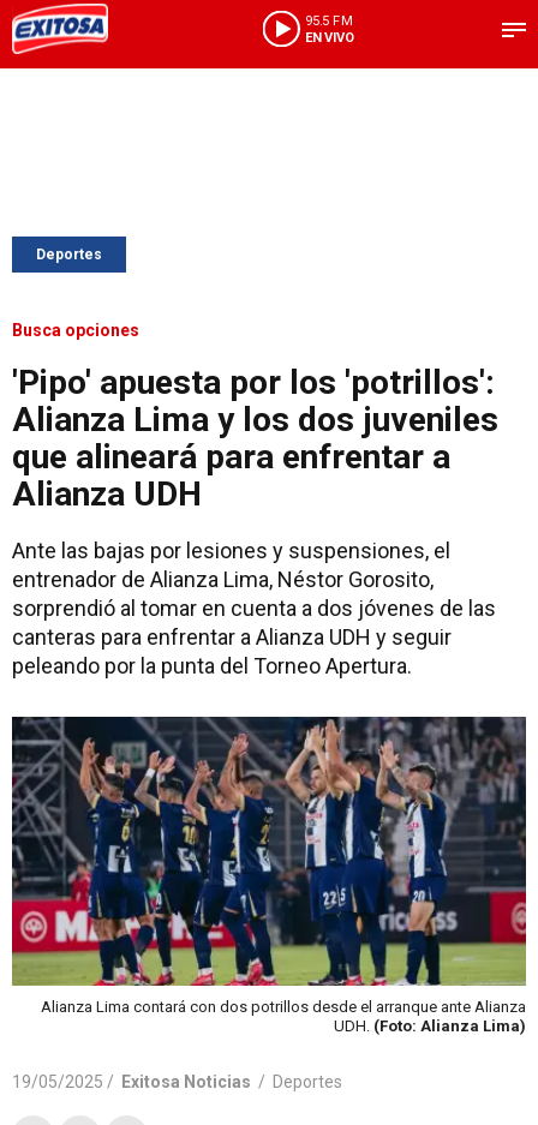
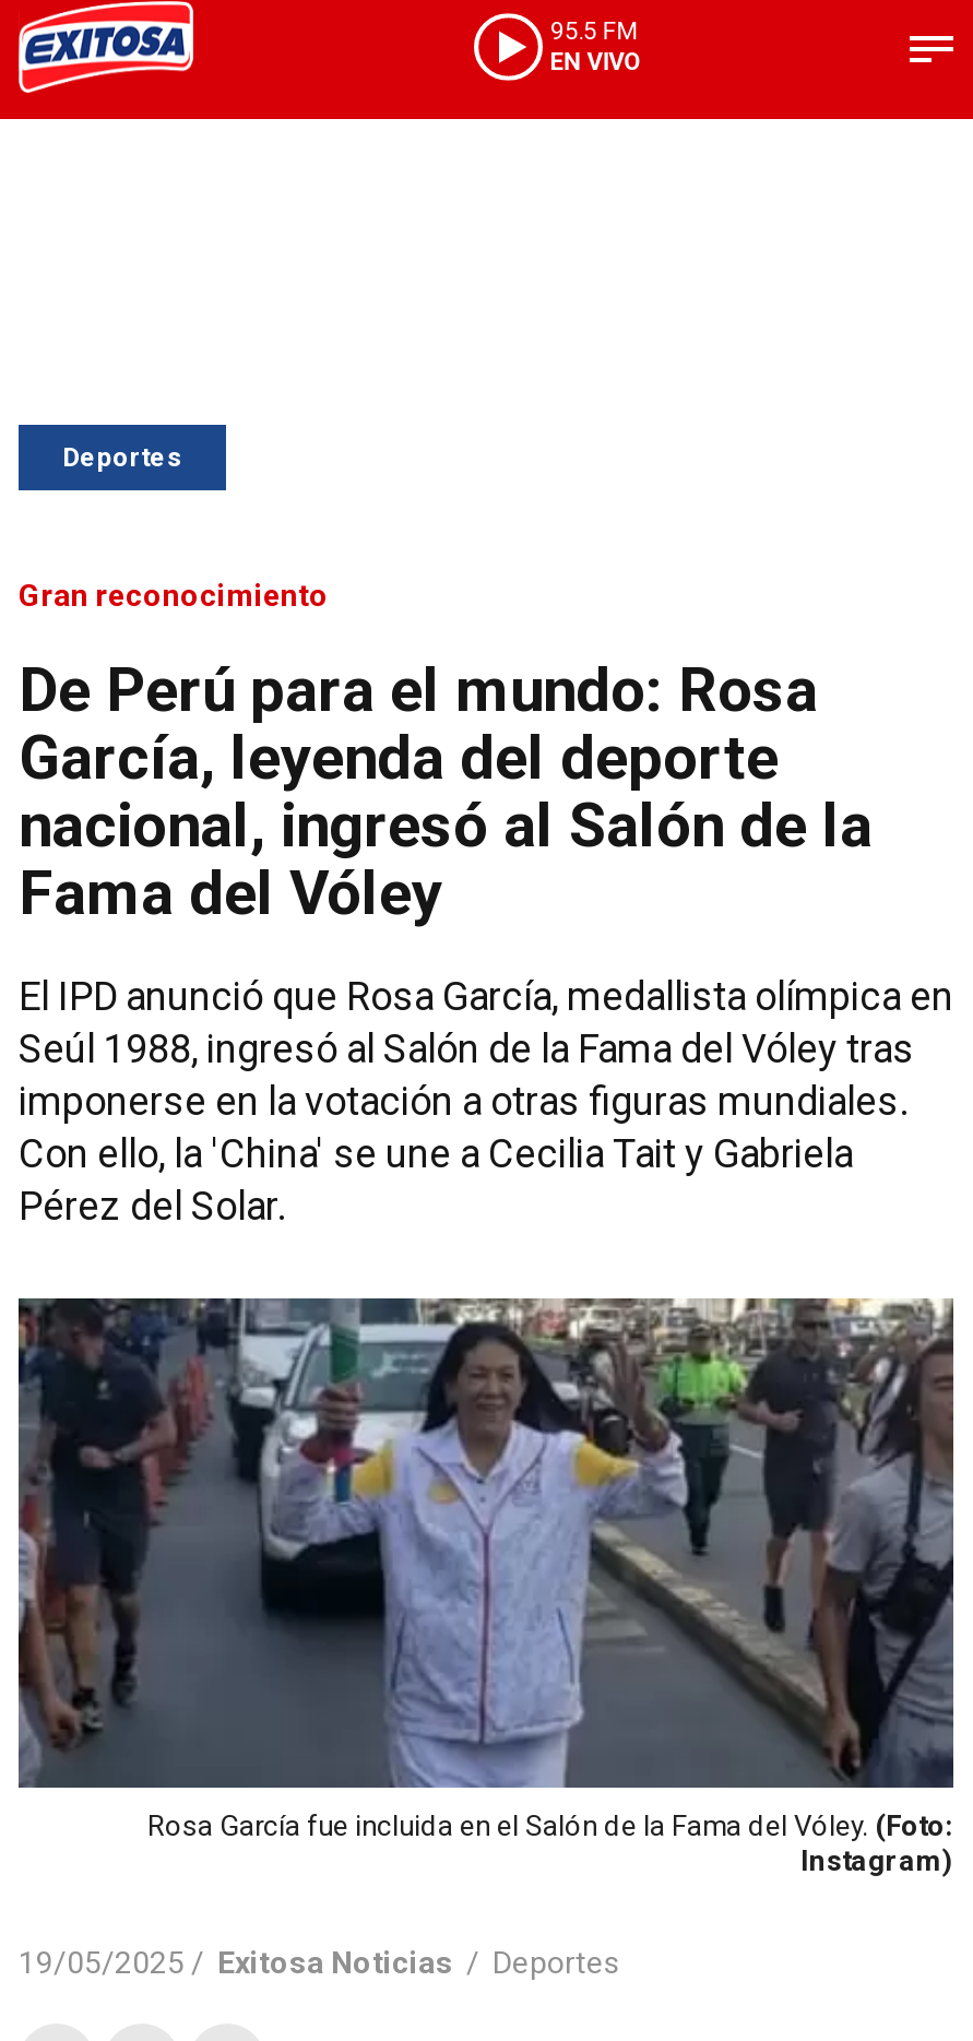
[12,321,139,340] Busca opciones -> [19,578,329,613] Gran reconocimiento
[12,363,498,514] 'Pipo' apuesta por los 'potrillos': | Alianza Lima y los dos juveniles | que alineará para enfrentar a | Alianza UDH -> [19,654,873,929] De Perú para el mundo: Rosa | García, leyenda del deporte | nacional, ingresó al Salón de la | Fama del Vóley
[12,538,496,678] Ante las bajas por lesiones y suspensiones, el | entrenador de Alianza Lima, Néstor Gorosito, | sorprendió al tomar en cuenta a dos jóvenes de las | canteras para enfrentar a Alianza UDH y seguir | peleando por la punta del Torneo Apertura. -> [19,973,953,1229] El IPD anunció que Rosa García, medallista olímpica en | Seúl 1988, ingresó al Salón de la Fama del Vóley tras | imponerse en la votación a otras figuras mundiales. | Con ello, la 'China' se une a Cecilia Tait y Gabriela | Pérez del Solar.
[11,716,527,1034] [image] | Alianza Lima contará con dos potrillos desde el arranque ante Alianza | UDH. (Foto: Alianza Lima) -> [16,1296,956,1876] [image] | Rosa García fue incluida en el Salón de la Fama del Vóley. (Foto: | Instagram)

